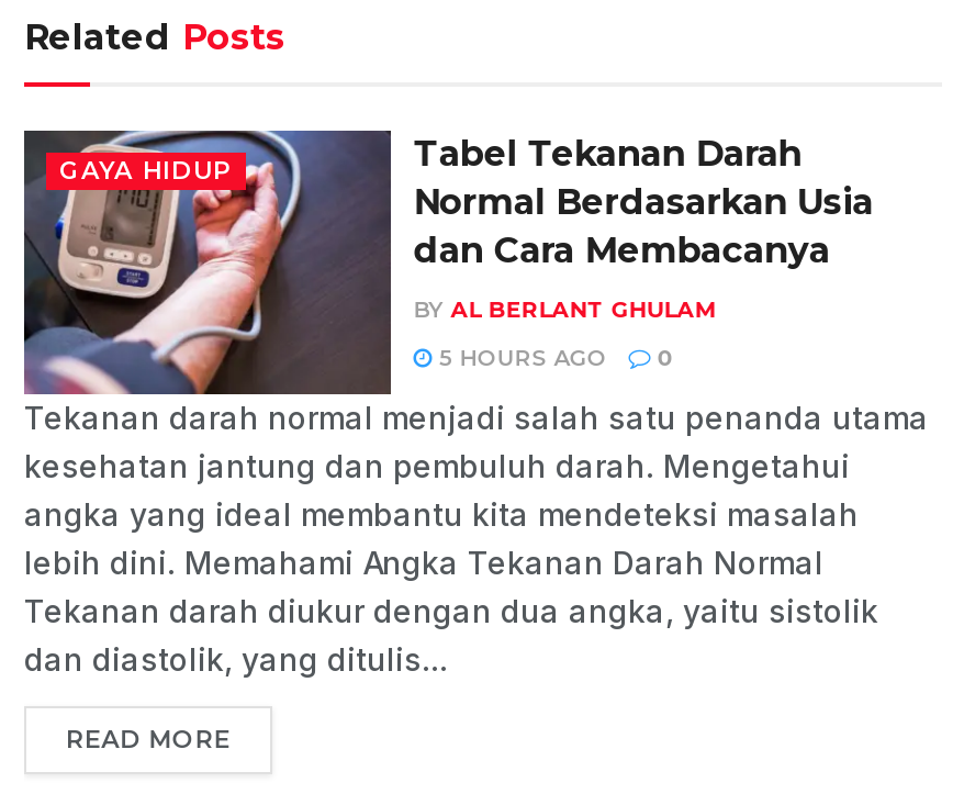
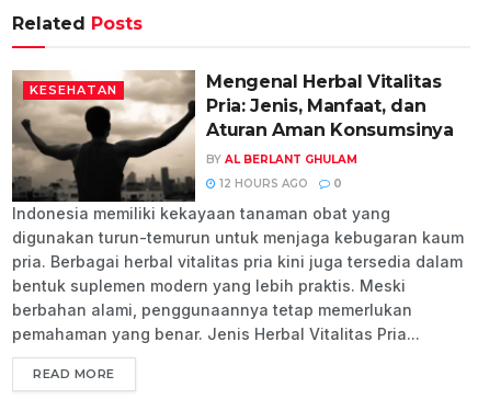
[22,128,874,383] [image] | GAYA HIDUP | Tabel Tekanan Darah | Normal Berdasarkan Usia | dan Cara Membacanya -> [11,70,454,196] [image] | KESEHATAN | Mengenal Herbal Vitalitas | Pria: Jenis, Manfaat, dan | Aturan Aman Konsumsinya
[433,344,675,373] 5 HOURS AGO 0 -> [216,177,342,191] 12 HOURS AGO 0
[24,399,929,678] Tekanan darah normal menjadi salah satu penanda utama | kesehatan jantung dan pembuluh darah. Mengetahui | angka yang ideal membantu kita mendeteksi masalah | lebih dini. Memahami Angka Tekanan Darah Normal | Tekanan darah diukur dengan dua angka, yaitu sistolik | dan diastolik, yang ditulis... -> [12,204,464,343] Indonesia memiliki kekayaan tanaman obat yang | digunakan turun-temurun untuk menjaga kebugaran kaum | pria. Berbagai herbal vitalitas pria kini juga tersedia dalam | bentuk suplemen modern yang lebih praktis. Meski | berbahan alami, penggunaannya tetap memerlukan | pemahaman yang benar. Jenis Herbal Vitalitas Pria...

